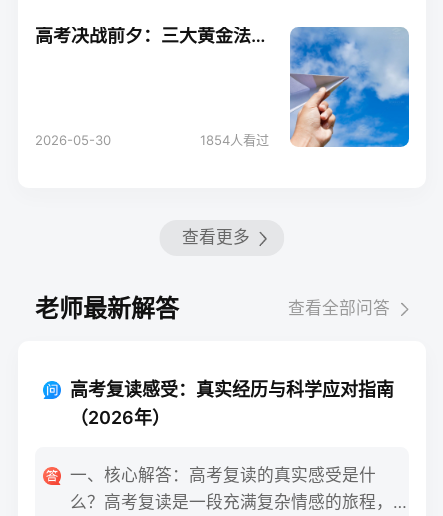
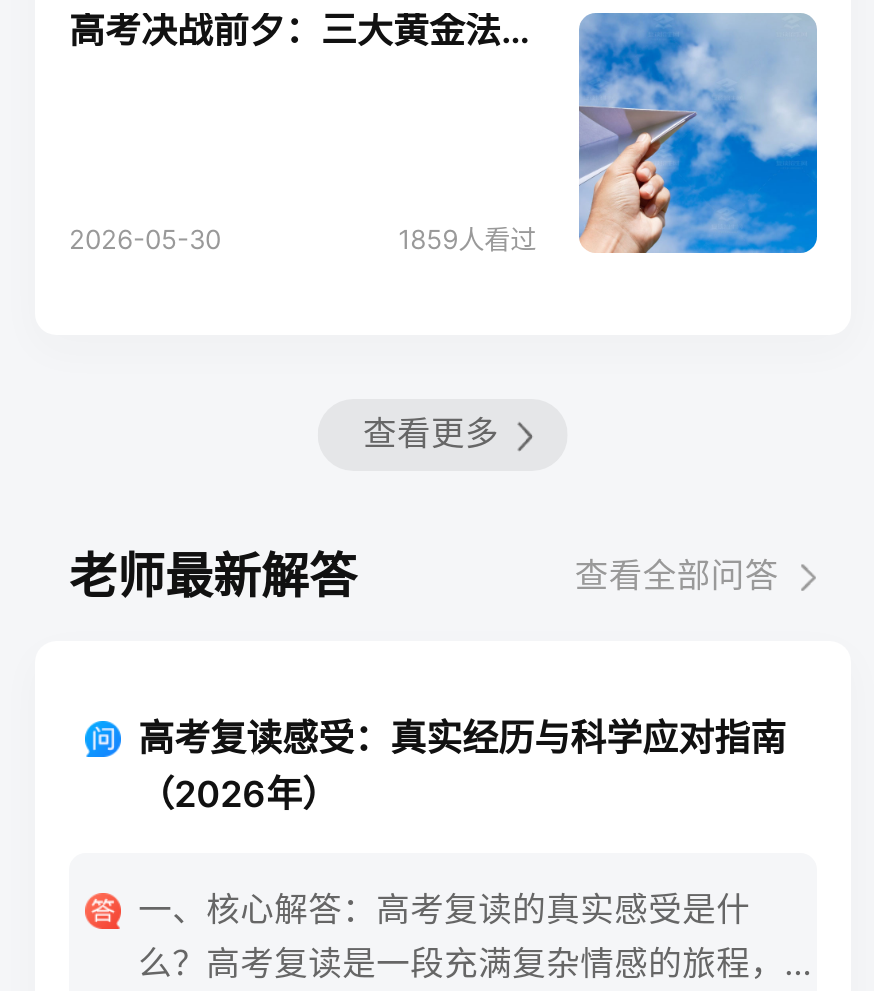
[200,132,269,148] 1854人看过 -> [398,223,536,255] 1859人看过

